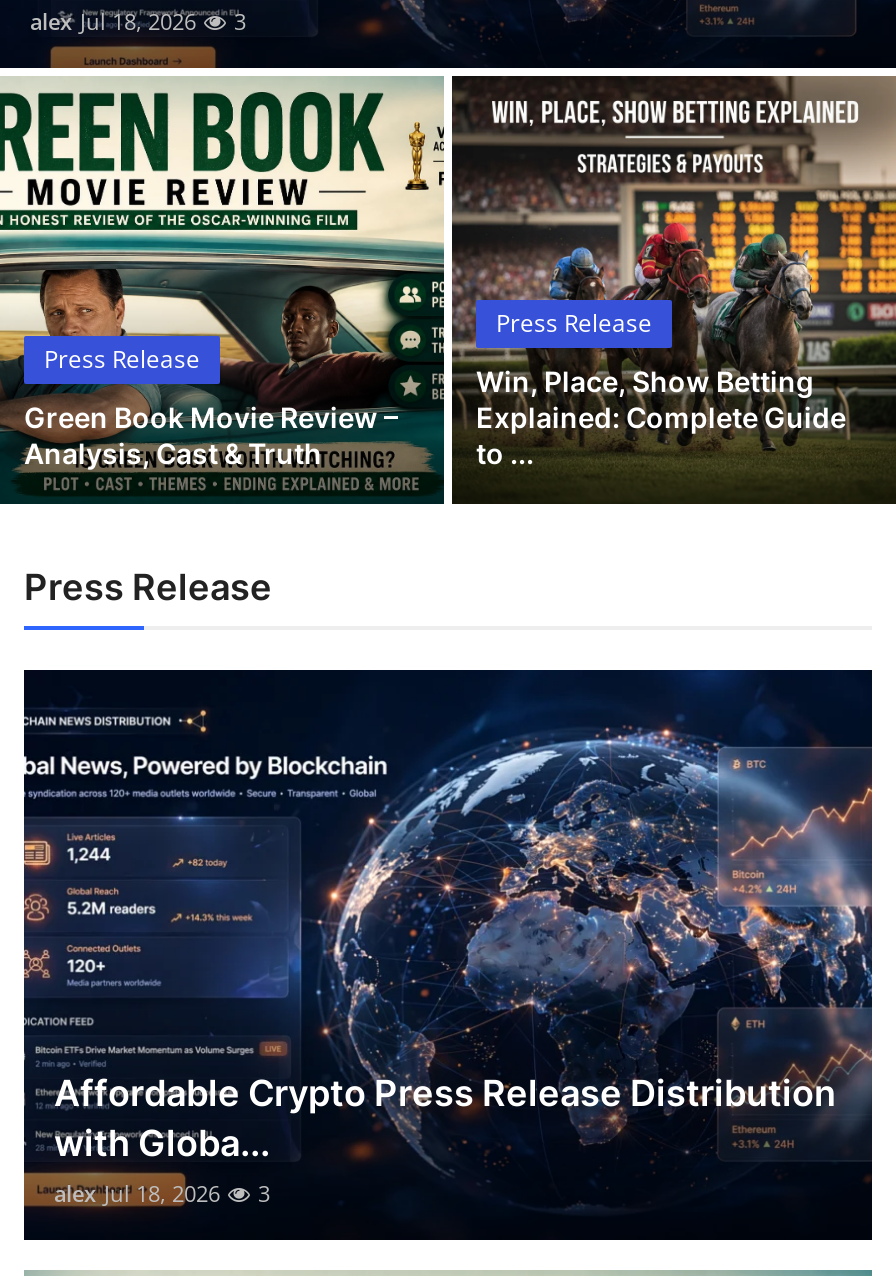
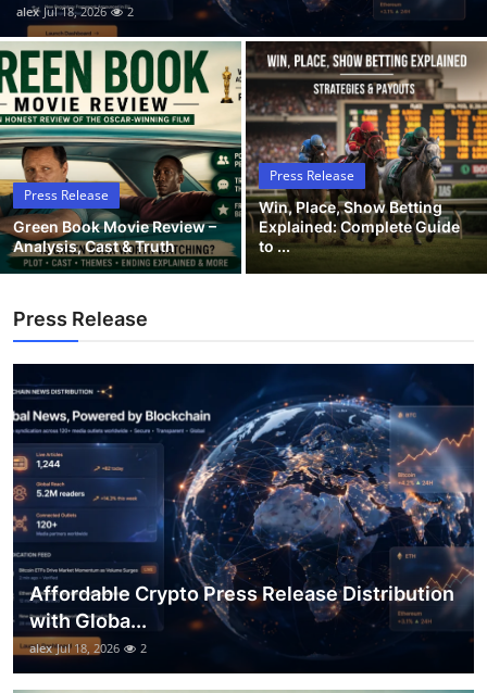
[228,6,246,36] 3 -> [124,3,134,20] 2
[252,1178,270,1208] 3 -> [137,640,147,656] 2

